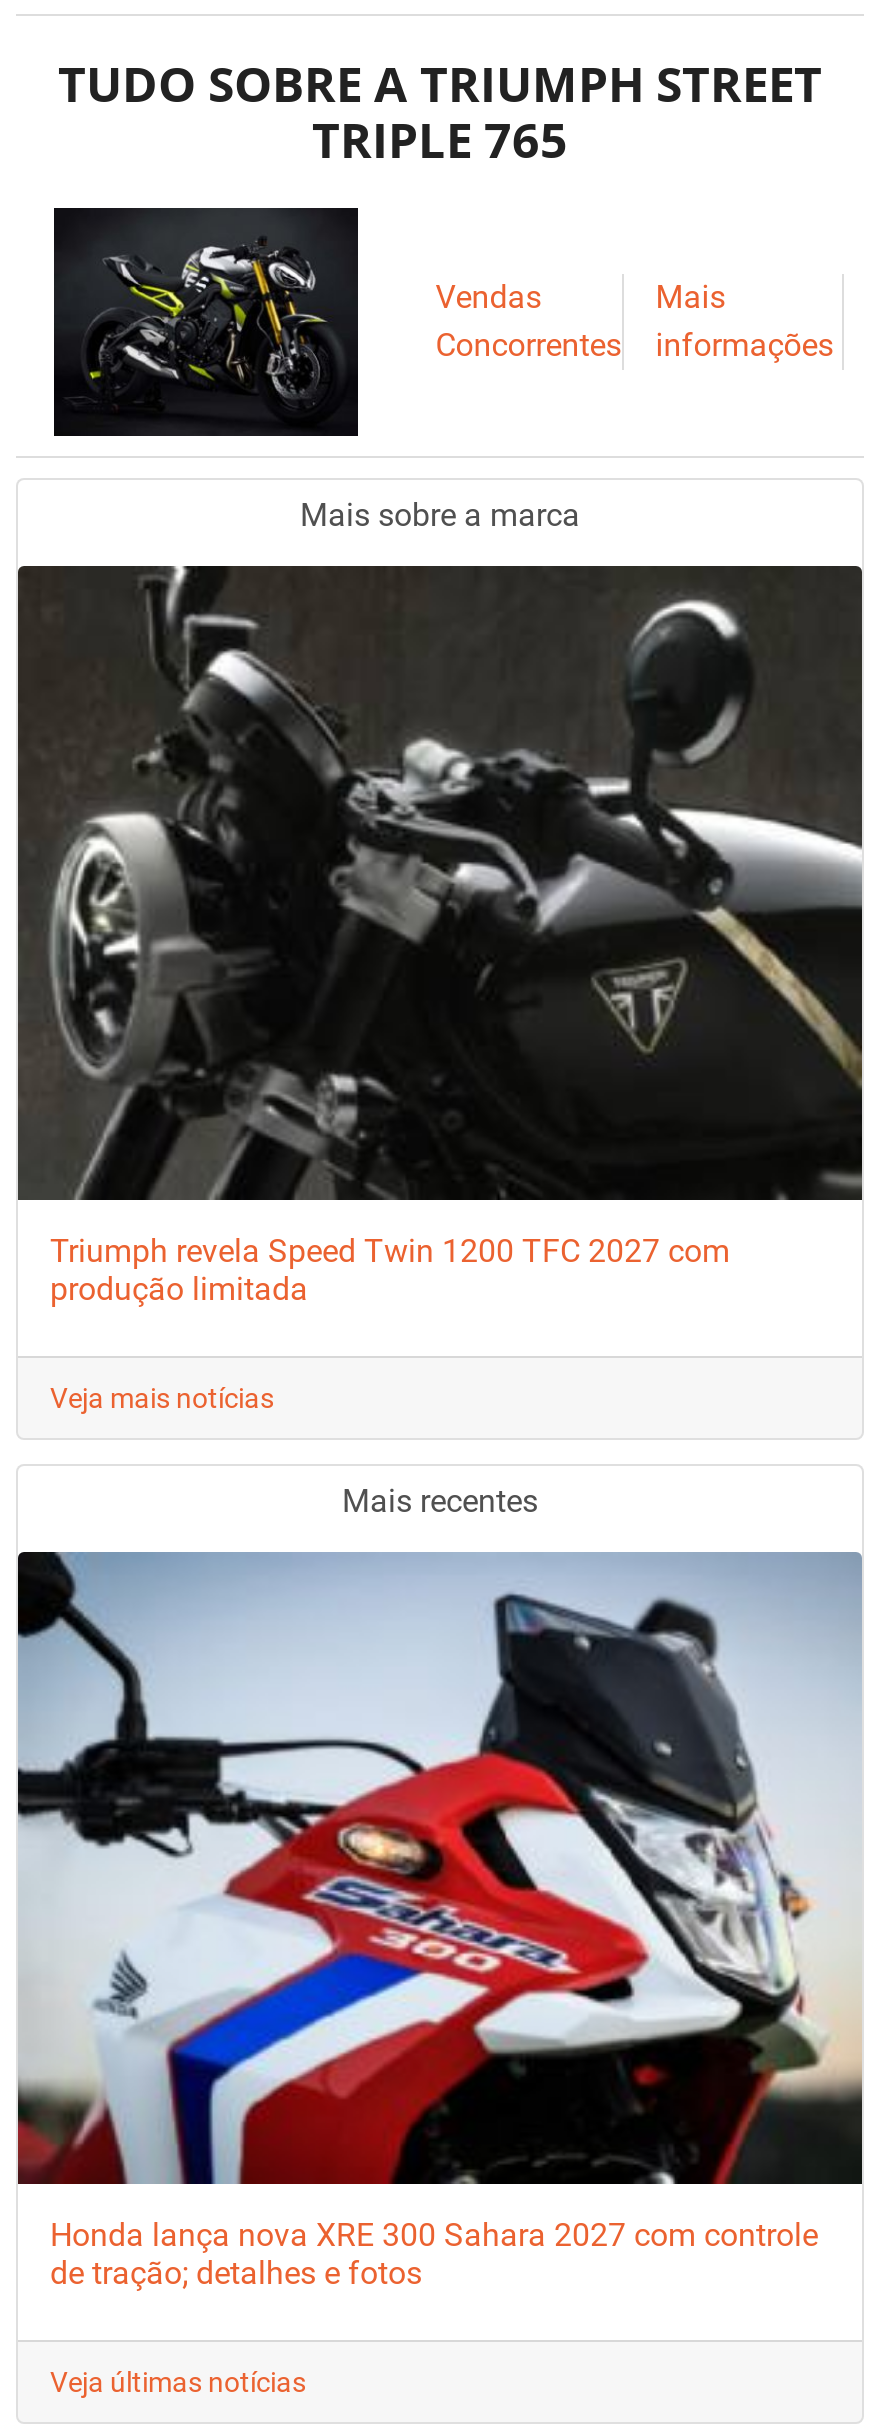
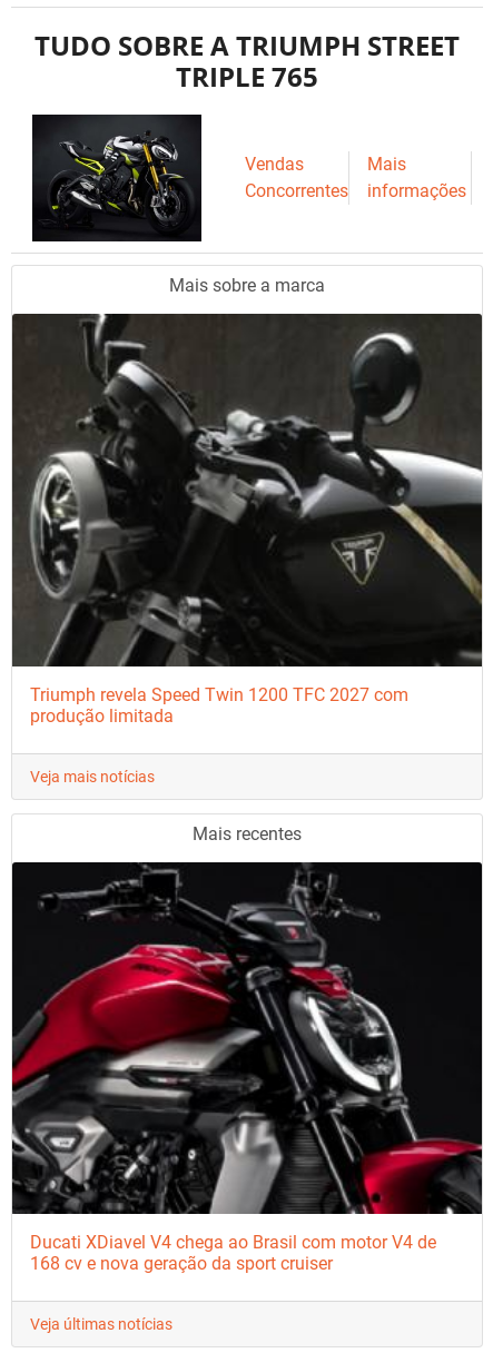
[16,1552,862,2293] [image] | Honda lança nova XRE 300 Sahara 2027 com controle | de tração; detalhes e fotos -> [11,861,483,1274] [image] | Ducati XDiavel V4 chega ao Brasil com motor V4 de | 168 cv e nova geração da sport cruiser

